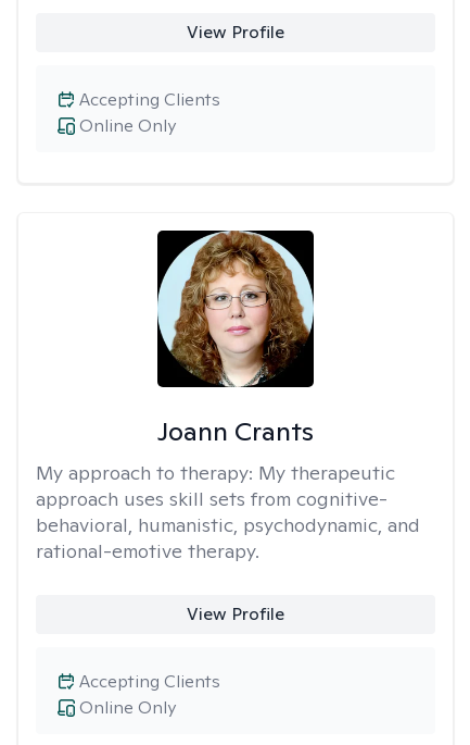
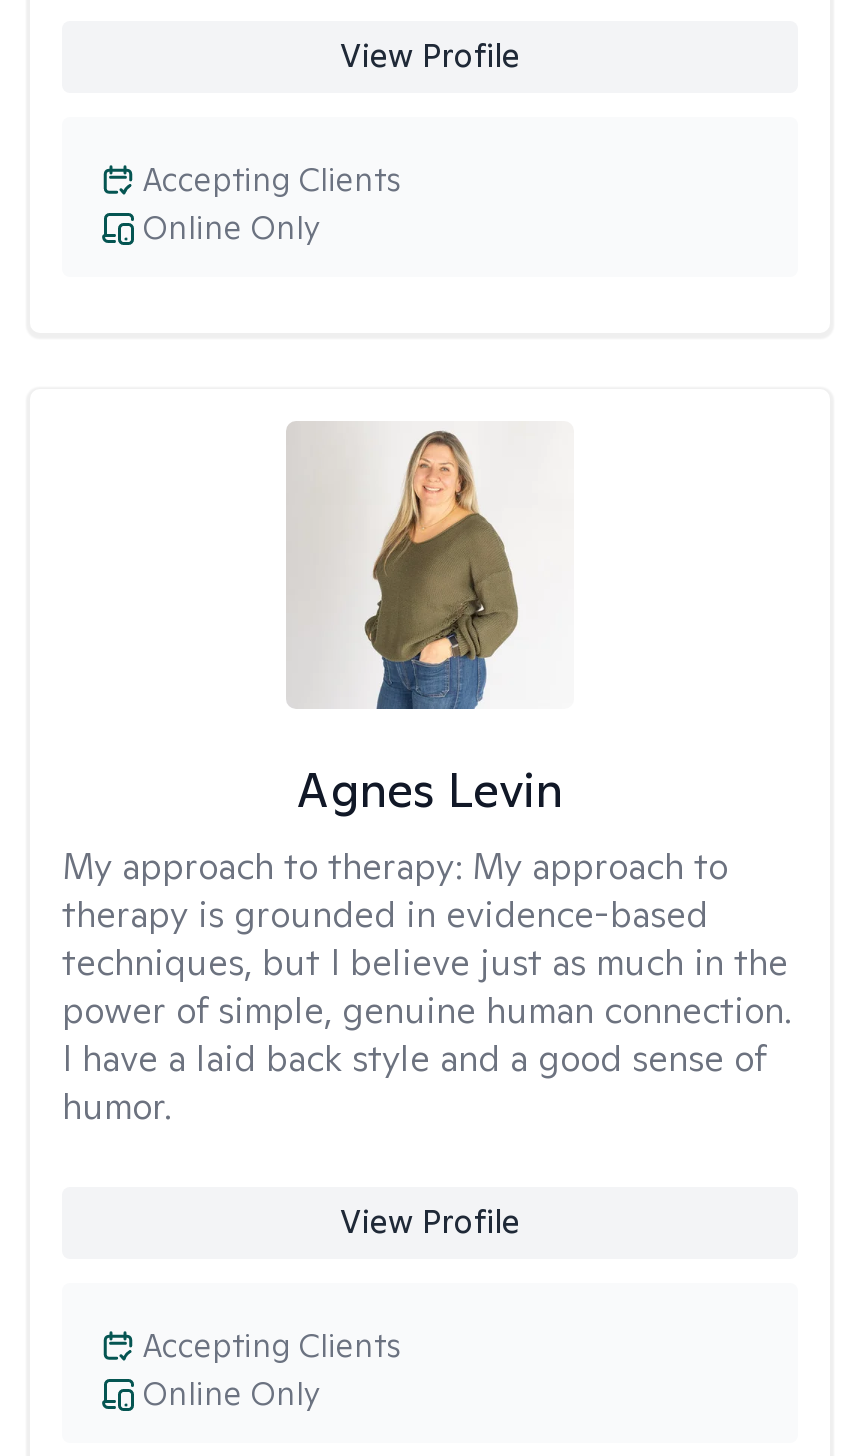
[156,229,315,355] [image] -> [286,421,574,711] [image]
[36,414,420,563] Joann Crants | My approach to therapy: My therapeutic | approach uses skill sets from cognitive- | behavioral, humanistic, psychodynamic, and | rational-emotive therapy. -> [62,759,792,1129] Agnes Levin | My approach to therapy: My approach to | therapy is grounded in evidence-based | techniques, but I believe just as much in the | power of simple, genuine human connection. | I have a laid back style and a good sense of | humor.

